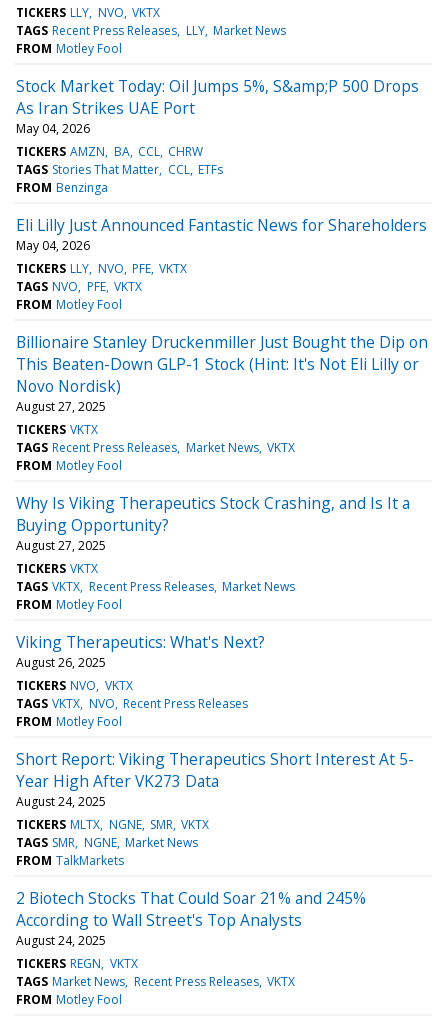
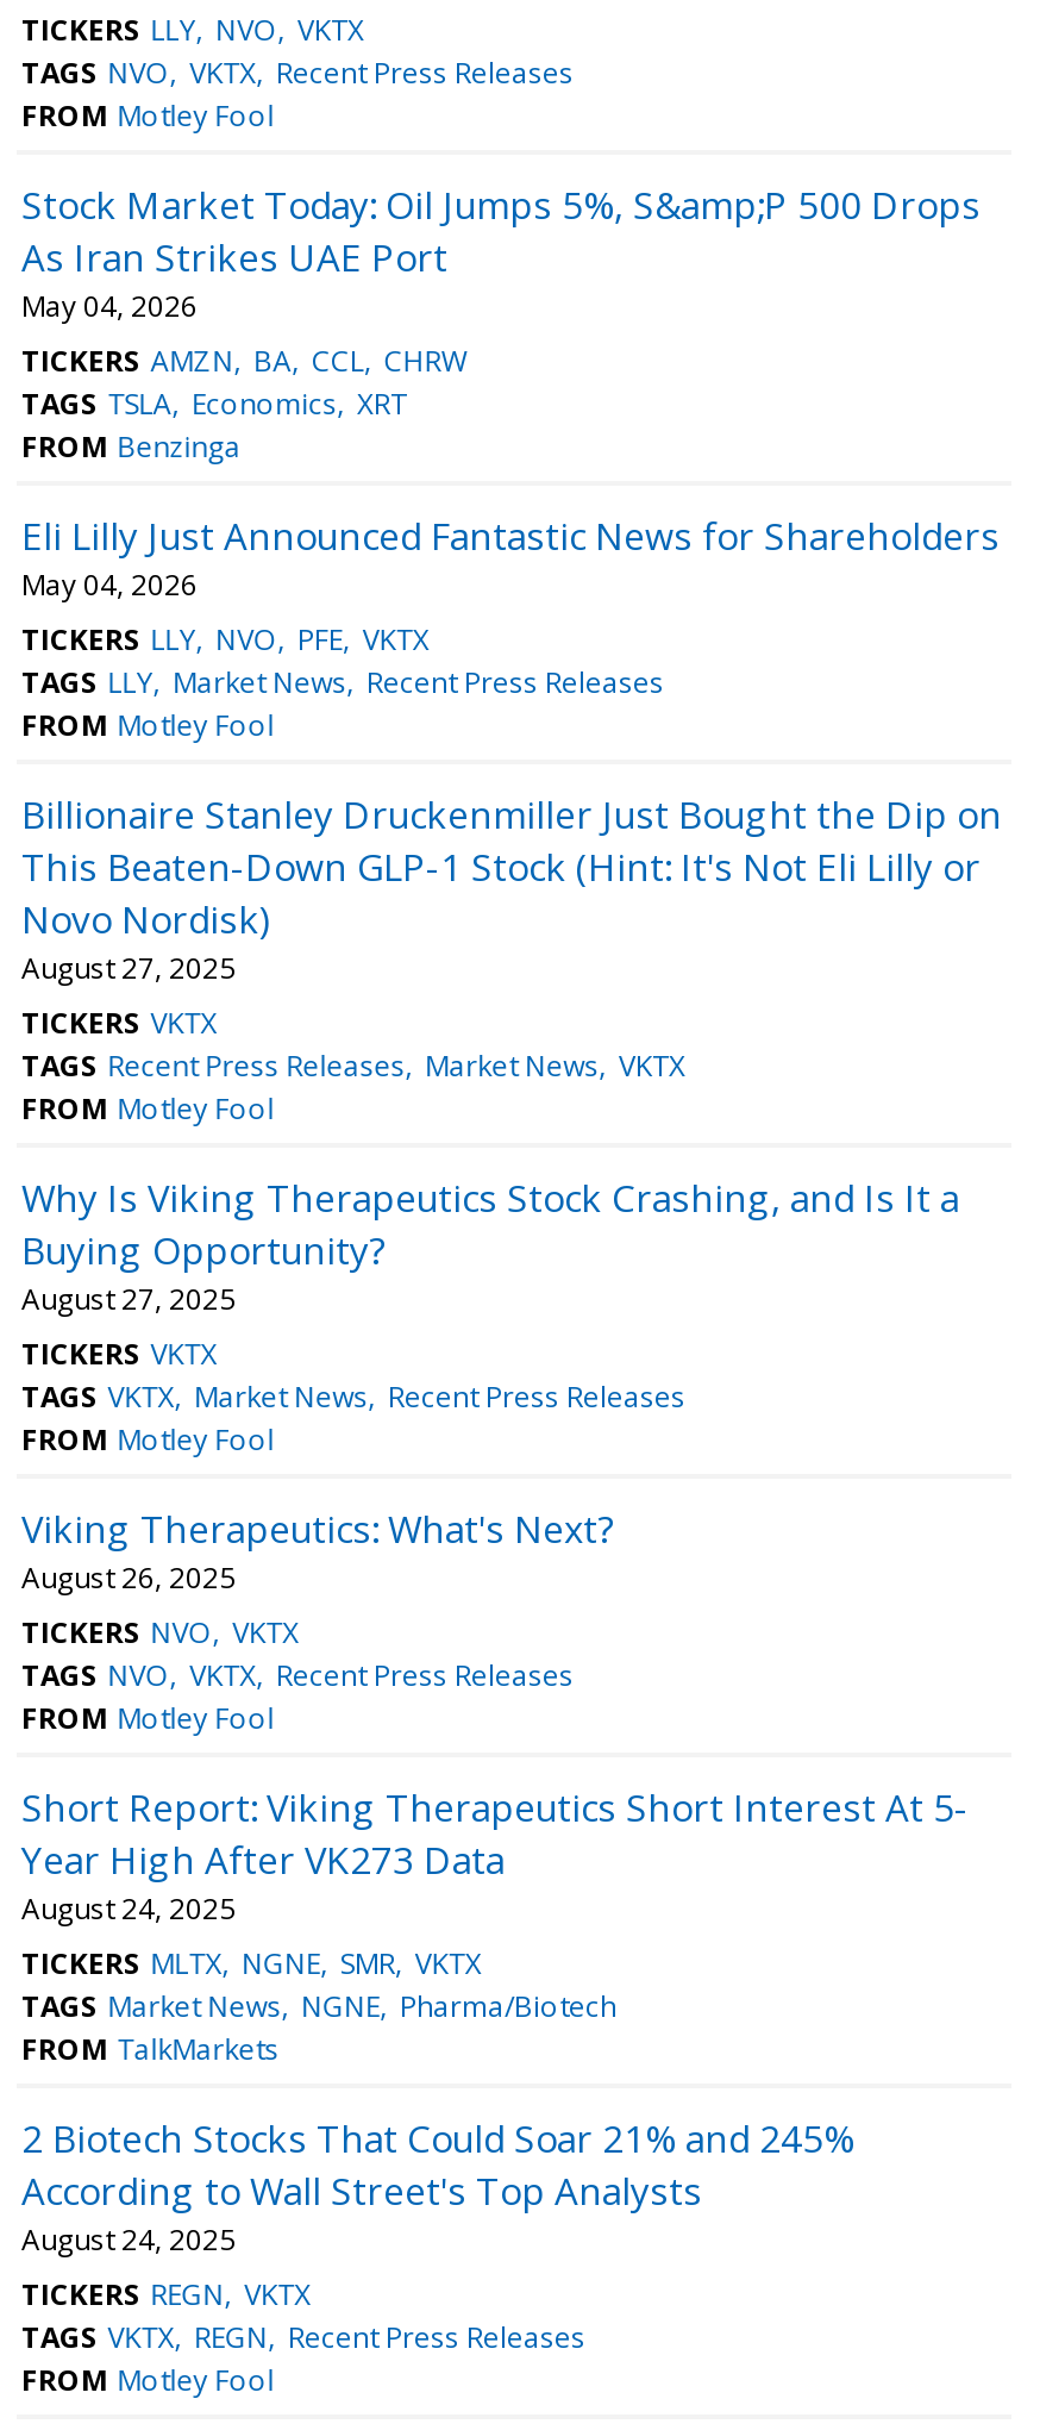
[16,22,286,39] TAGS Recent Press Releases LLY Market News -> [21,52,573,92] TAGS NVO VKTX Recent Press Releases
[16,161,223,178] TAGS Stories That Matter CCL ETFs -> [21,383,407,423] TAGS TSLA Economics XRT
[16,278,142,295] TAGS NVO PFE VKTX -> [21,661,664,702] TAGS LLY Market News Recent Press Releases
[16,578,295,595] TAGS VKTX Recent Press Releases Market News -> [21,1376,685,1416] TAGS VKTX Market News Recent Press Releases
[16,695,248,712] TAGS VKTX NVO Recent Press Releases -> [21,1654,573,1695] TAGS NVO VKTX Recent Press Releases
[16,834,198,851] TAGS SMR NGNE Market News -> [21,1985,616,2026] TAGS Market News NGNE Pharma/Biotech
[16,973,295,990] TAGS Market News Recent Press Releases VKTX -> [21,2316,585,2357] TAGS VKTX REGN Recent Press Releases

